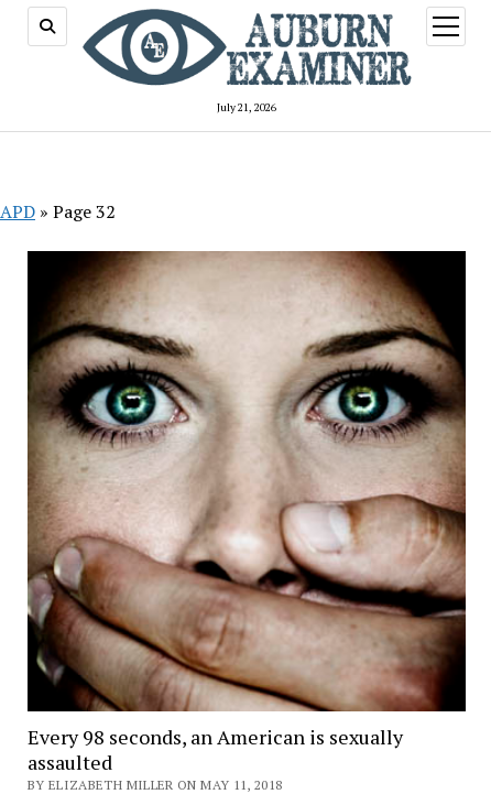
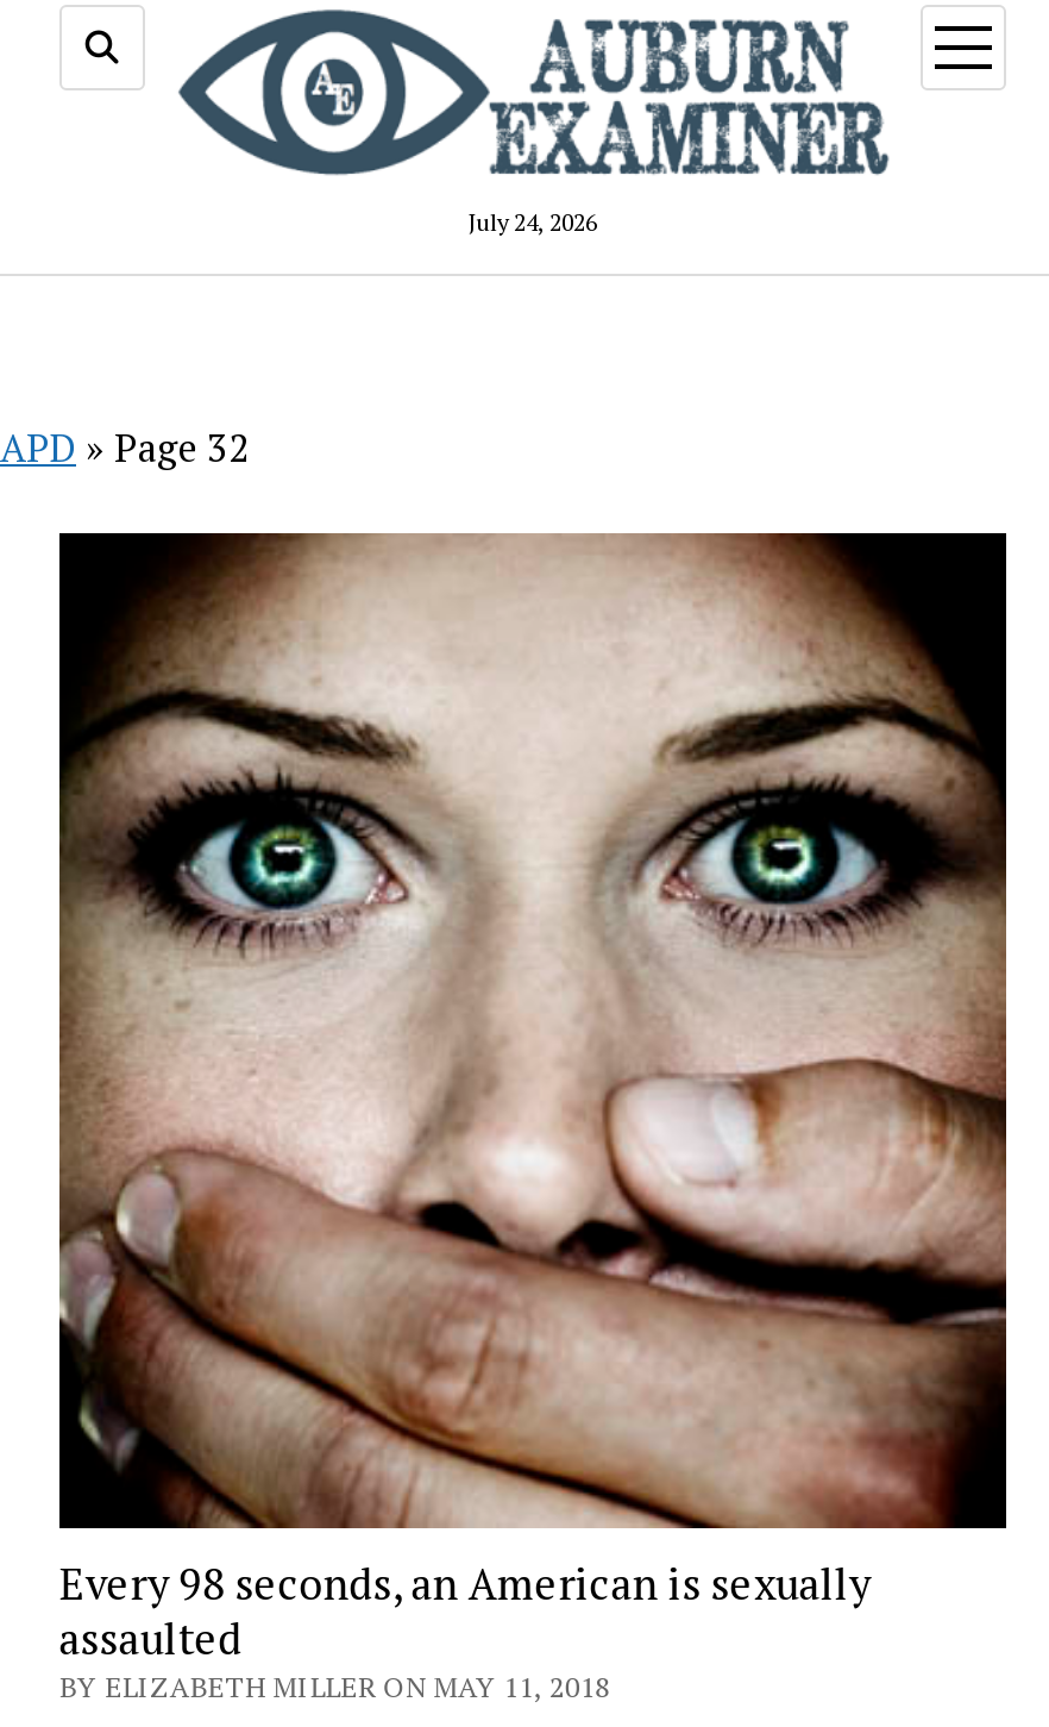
[217,100,276,114] July 21, 2026 -> [469,206,597,237] July 24, 2026

